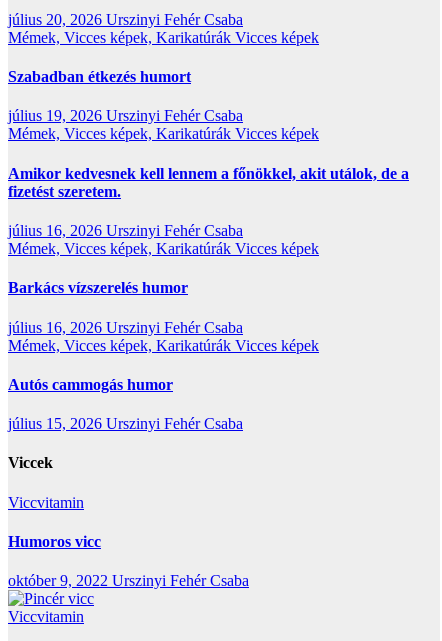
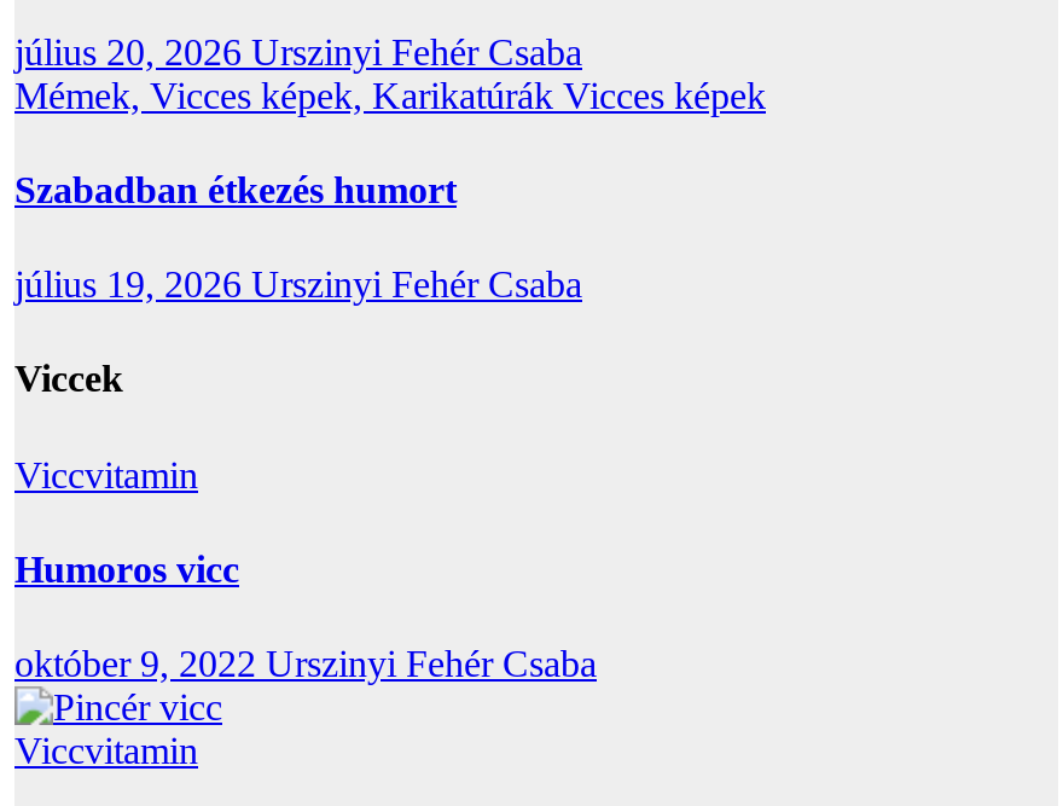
[8,125,409,432] Mémek, Vicces képek, Karikatúrák Vicces képek | Amikor kedvesnek kell lennem a főnökkel, akit utálok, de a | fizetést szeretem. | július 16, 2026 Urszinyi Fehér Csaba | Mémek, Vicces képek, Karikatúrák Vicces képek | Barkács vízszerelés humor | július 16, 2026 Urszinyi Fehér Csaba | Mémek, Vicces képek, Karikatúrák Vicces képek | Autós cammogás humor | július 15, 2026 Urszinyi Fehér Csaba -> none

